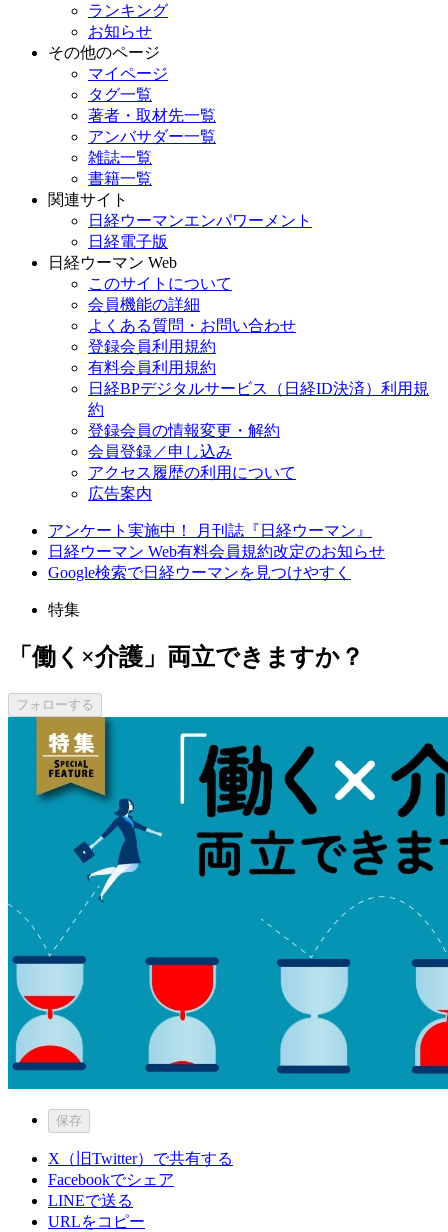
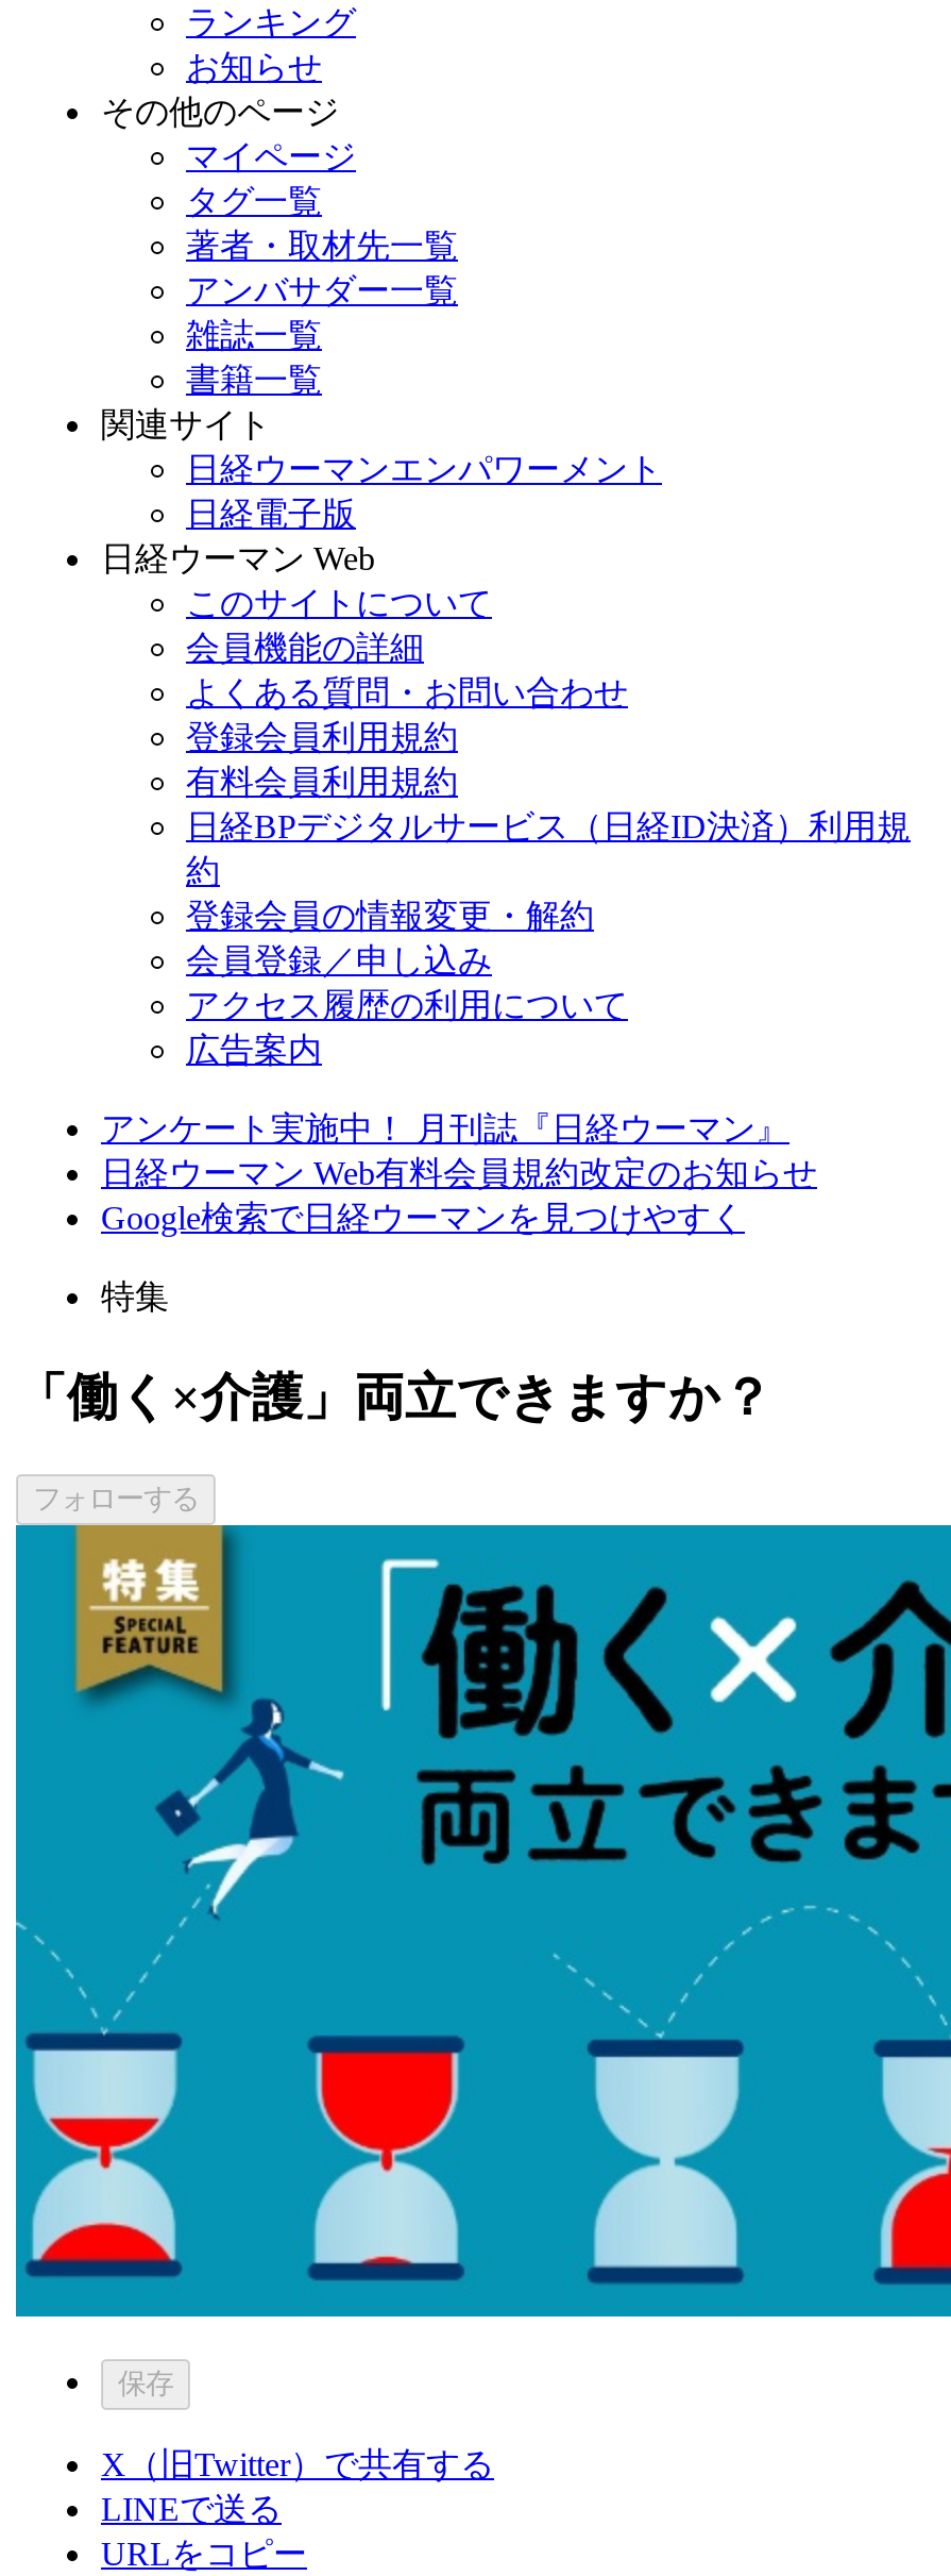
[48,1171,174,1188] Facebookでシェア -> none

